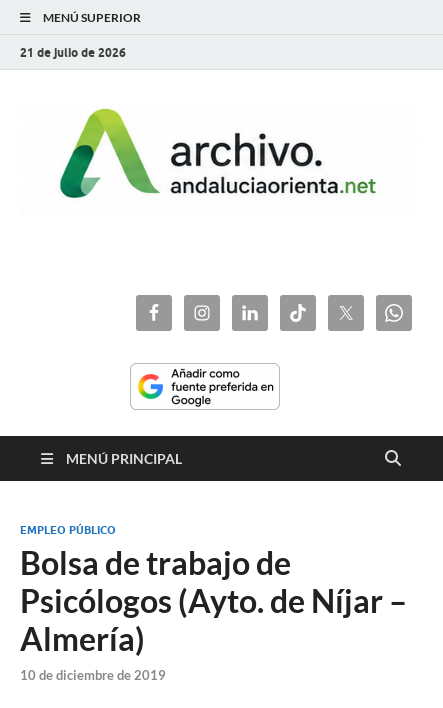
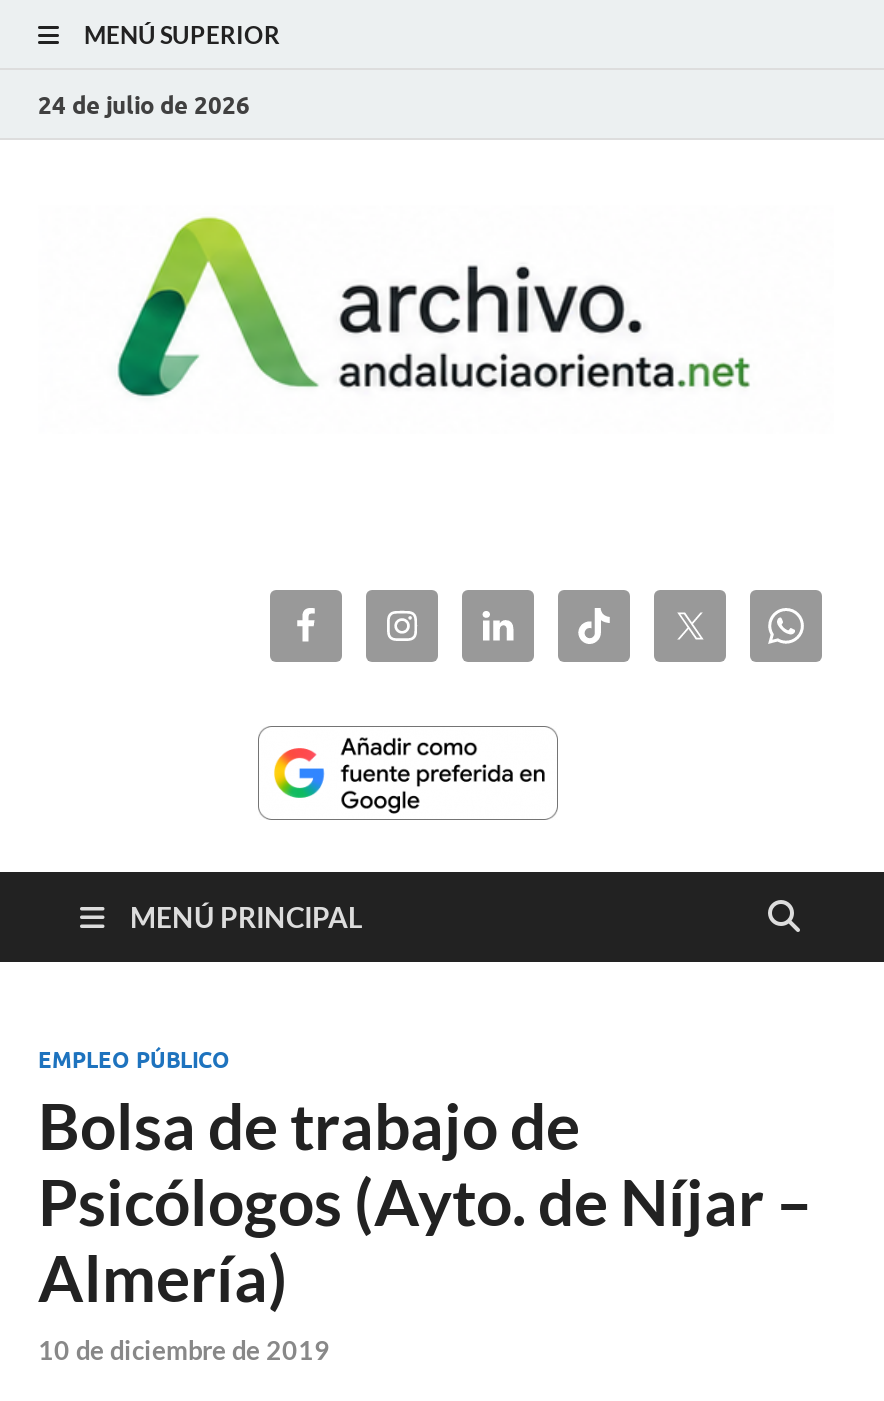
[20,44,126,59] 21 de julio de 2026 -> [38,89,250,119] 24 de julio de 2026

